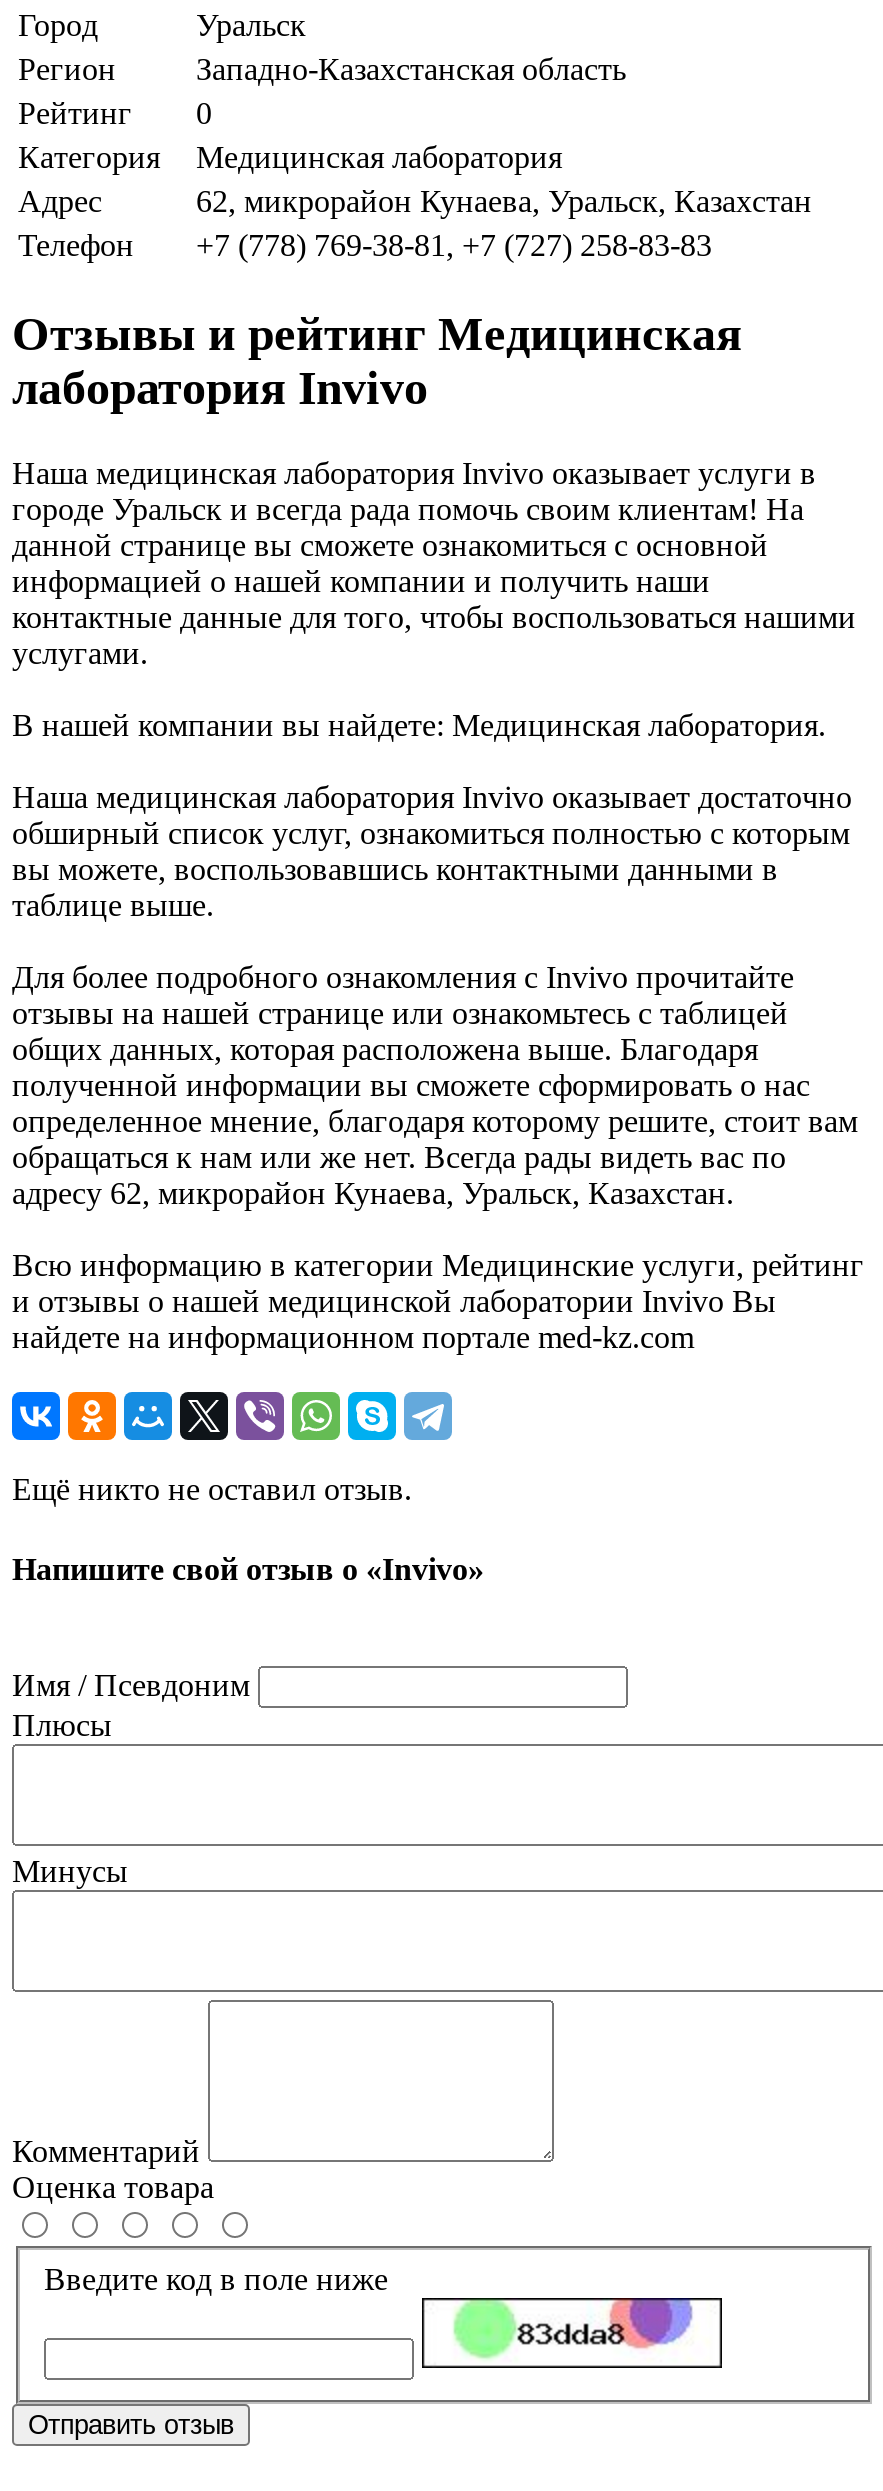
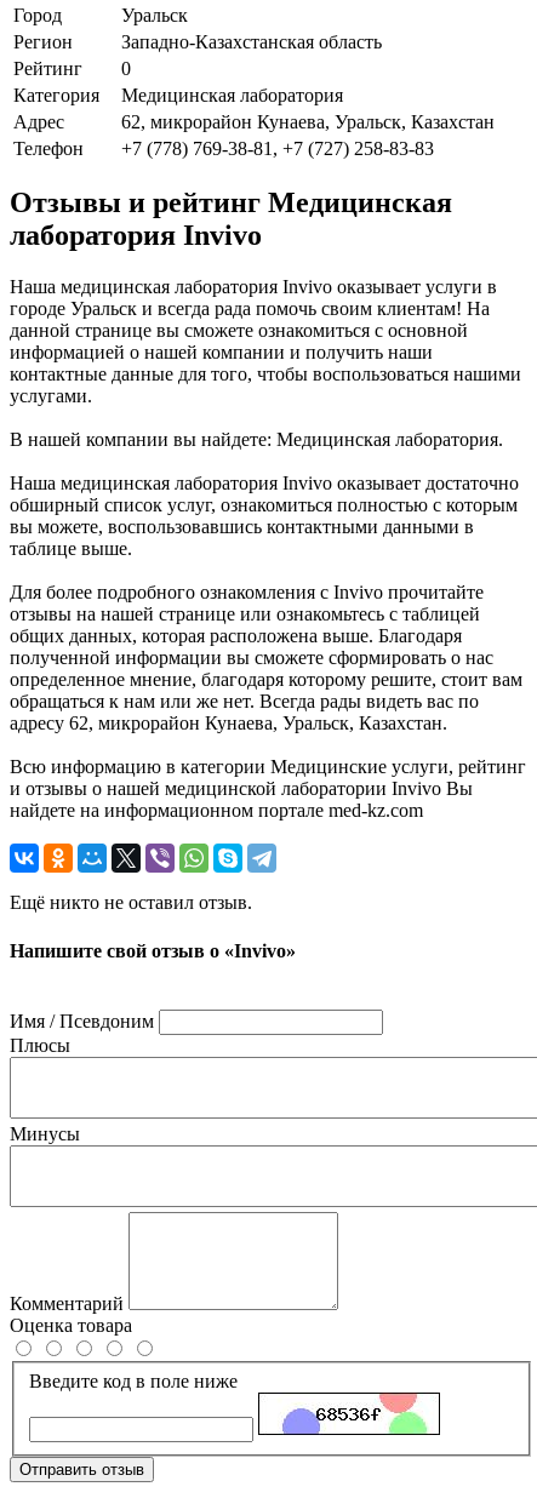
[452,2296,702,2368] [image] -> [278,1391,429,1435] [image]

